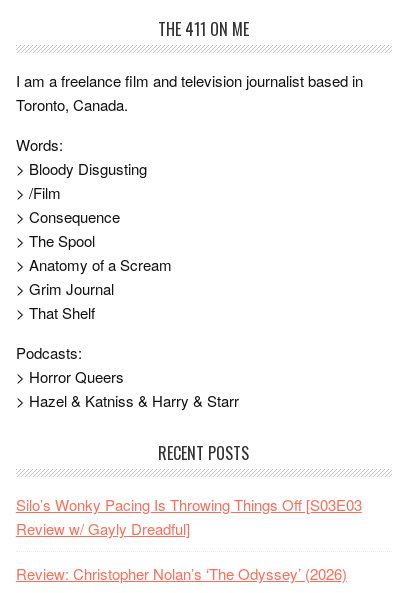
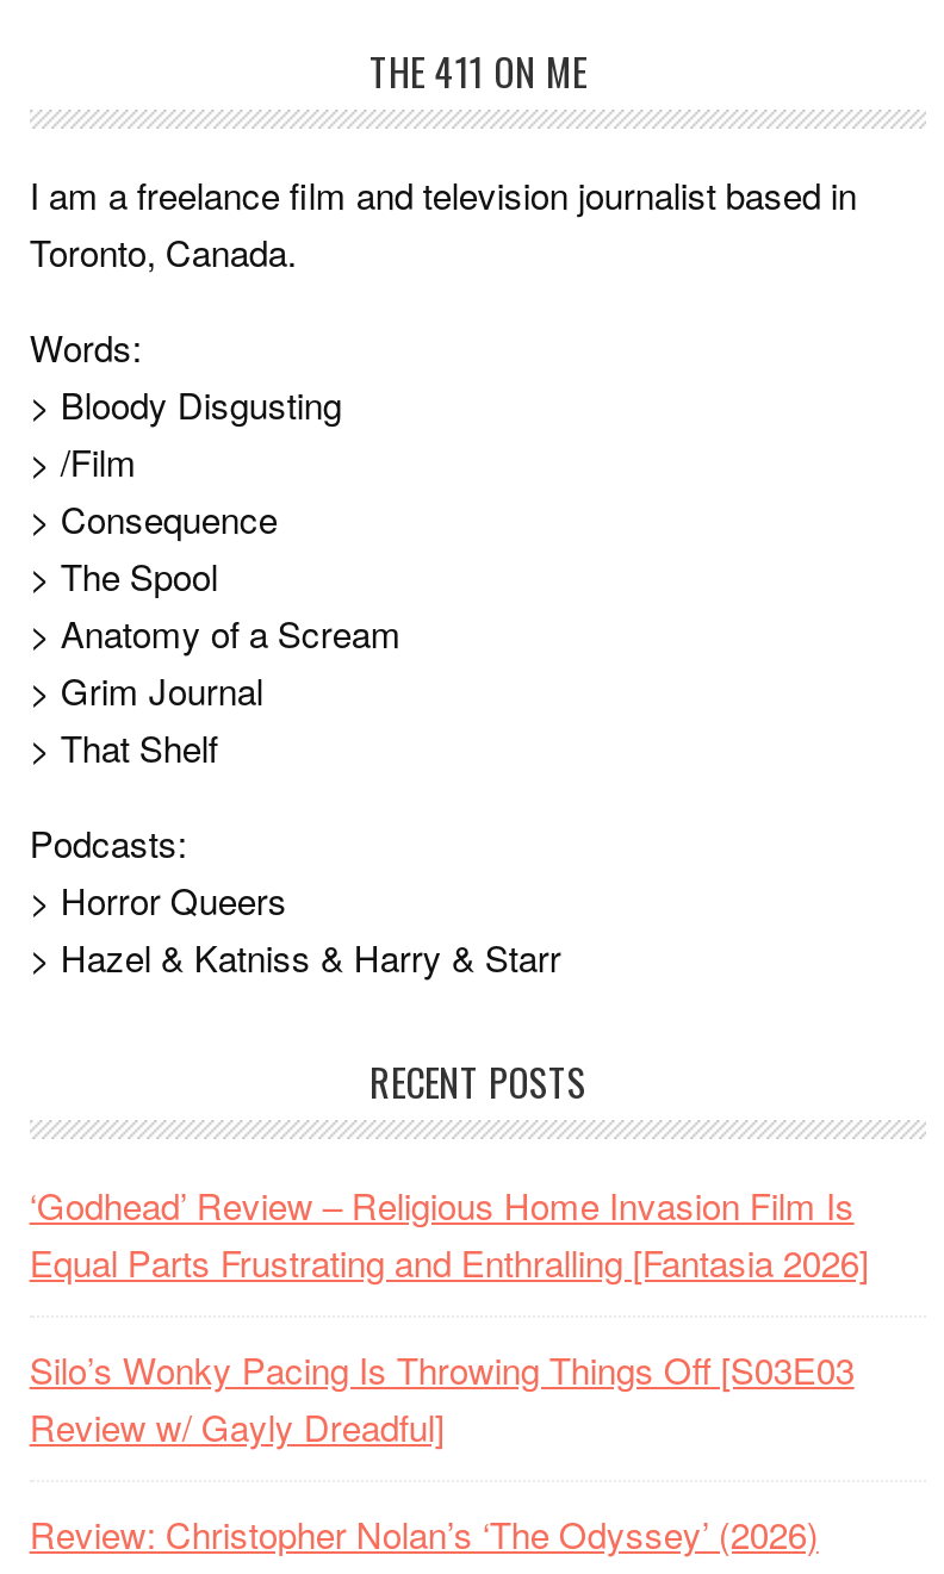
none -> [29,1180,868,1287] ‘Godhead’ Review – Religious Home Invasion Film Is | Equal Parts Frustrating and Enthralling [Fantasia 2026]

